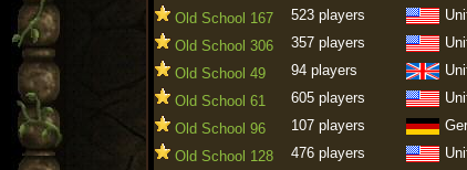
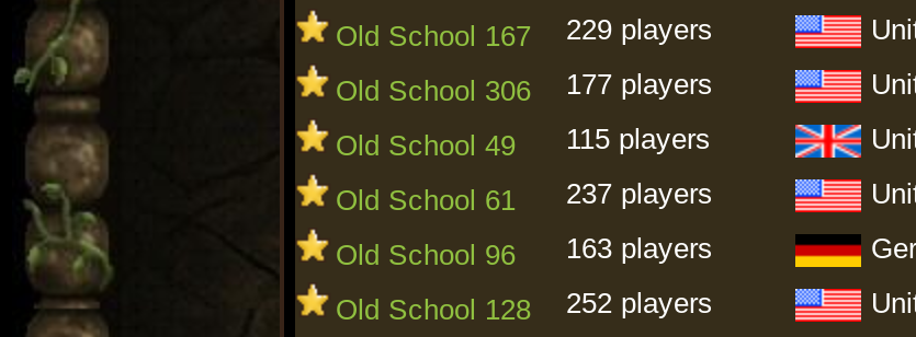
[174,7,365,26] Old School 167 523 players -> [336,13,713,53] Old School 167 229 players
[174,34,365,54] Old School 306 357 players -> [336,68,713,107] Old School 306 177 players
[174,62,357,82] Old School 49 94 players -> [336,123,711,162] Old School 49 115 players
[174,89,365,109] Old School 61 605 players -> [336,177,713,217] Old School 61 237 players
[174,117,365,137] Old School 96 107 players -> [336,232,713,271] Old School 96 163 players
[174,145,365,164] Old School 128 476 players -> [336,287,713,326] Old School 128 252 players

